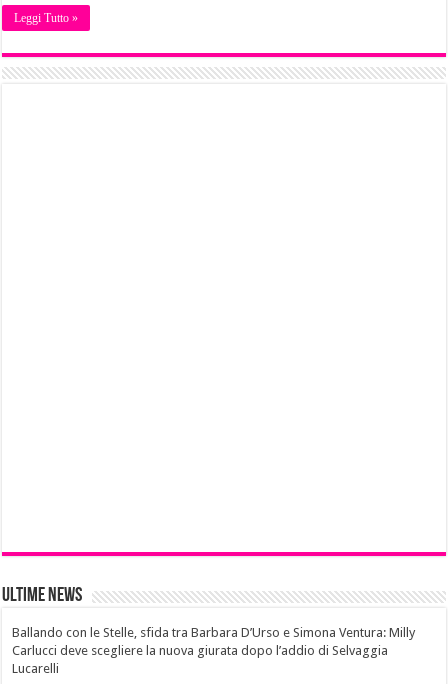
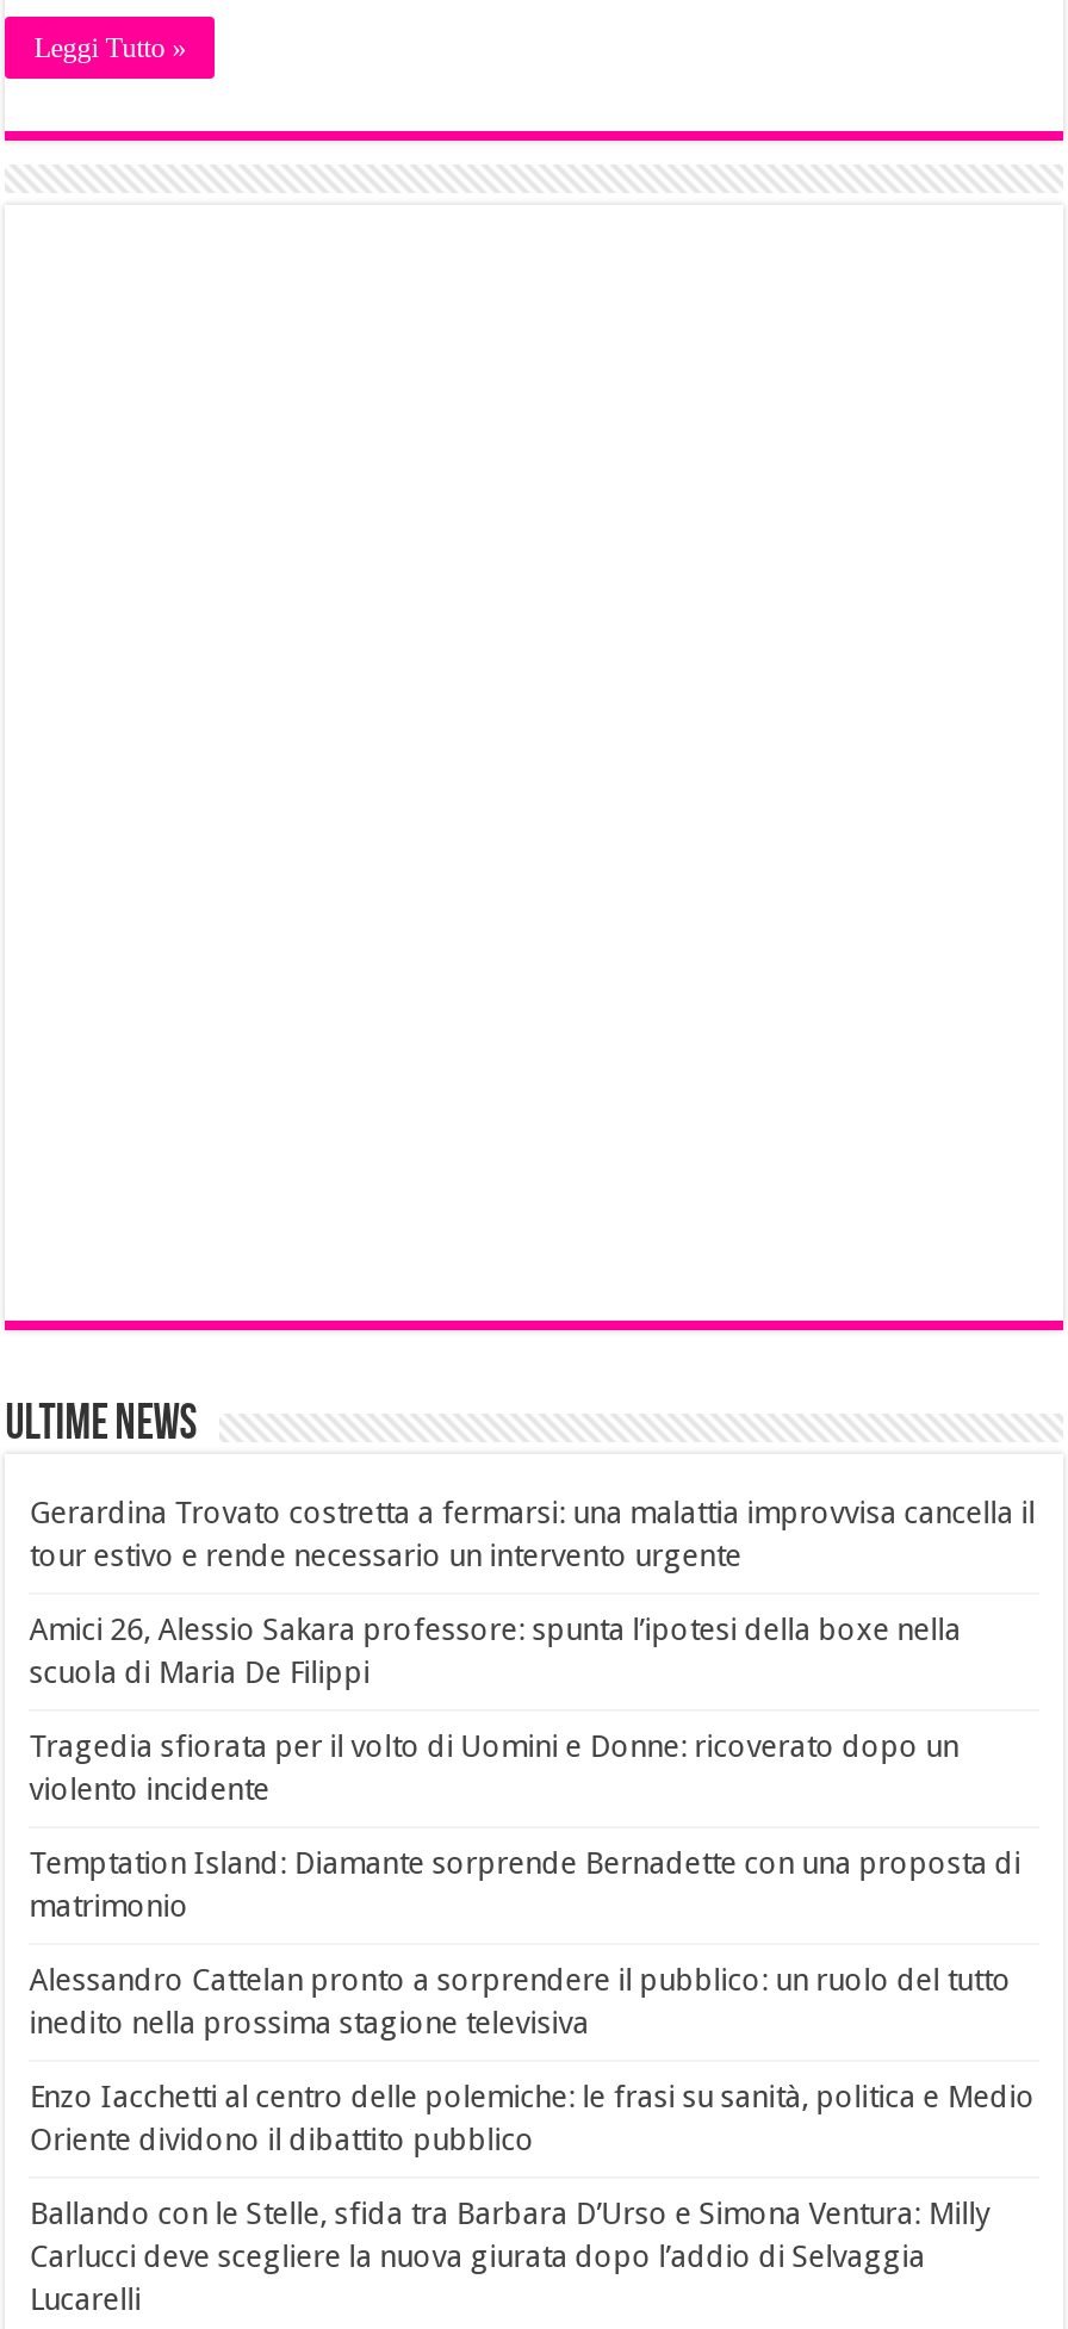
none -> [29,1495,1035,2158] Gerardina Trovato costretta a fermarsi: una malattia improvvisa cancella il | tour estivo e rende necessario un intervento urgente | Amici 26, Alessio Sakara professore: spunta l’ipotesi della boxe nella | scuola di Maria De Filippi | Tragedia sfiorata per il volto di Uomini e Donne: ricoverato dopo un | violento incidente | Temptation Island: Diamante sorprende Bernadette con una proposta di | matrimonio | Alessandro Cattelan pronto a sorprendere il pubblico: un ruolo del tutto | inedito nella prossima stagione televisiva | Enzo Iacchetti al centro delle polemiche: le frasi su sanità, politica e Medio | Oriente dividono il dibattito pubblico

